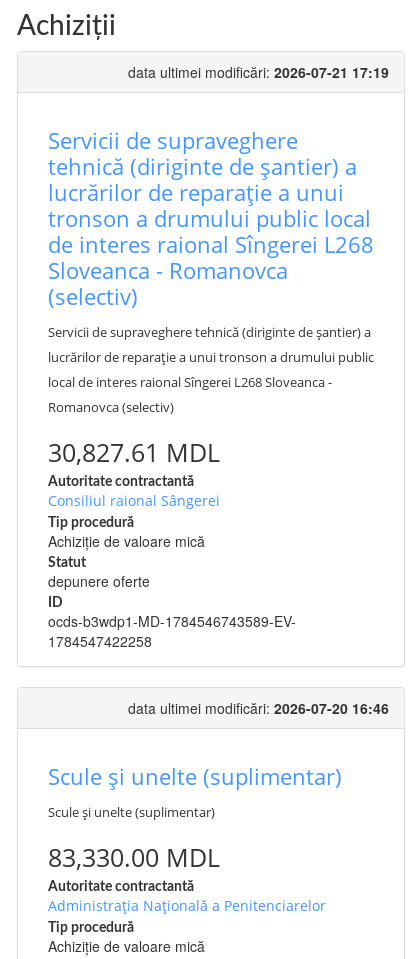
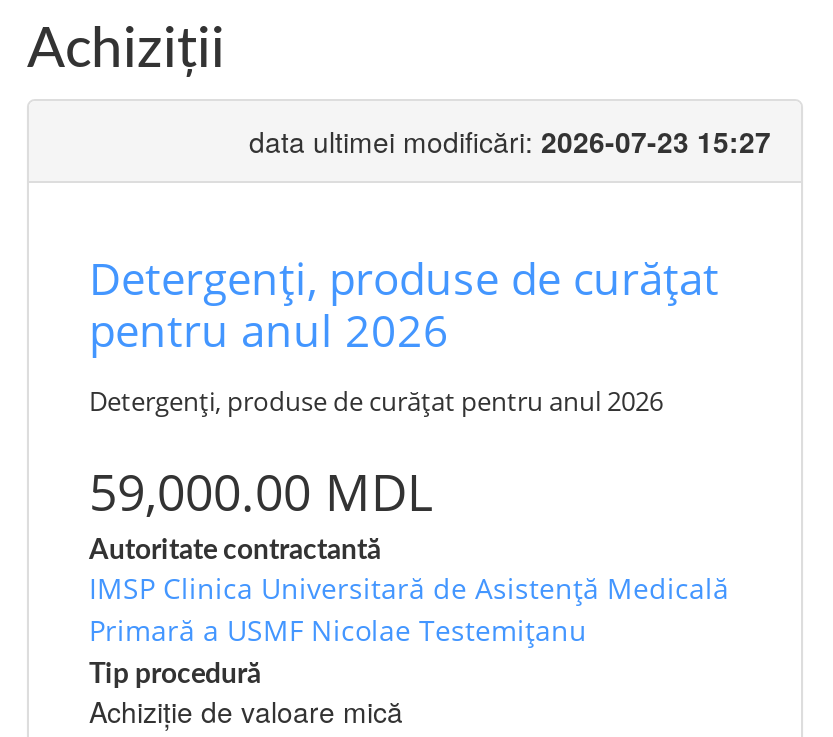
[128,62,389,82] data ultimei modificări: 2026-07-21 17:19 -> [249,121,771,161] data ultimei modificări: 2026-07-23 15:27
[48,125,374,416] Servicii de supraveghere | tehnică (diriginte de șantier) a | lucrărilor de reparație a unui | tronson a drumului public local | de interes raional Sîngerei L268 | Sloveanca - Romanovca | (selectiv) | Servicii de supraveghere tehnică (diriginte de șantier) a | lucrărilor de reparație a unui tronson a drumului public | local de interes raional Sîngerei L268 Sloveanca - | Romanovca (selectiv) -> [89,247,719,419] Detergenţi, produse de curățat | pentru anul 2026 | Detergenţi, produse de curățat pentru anul 2026
[48,435,220,469] 30,827.61 MDL -> [89,457,433,525] 59,000.00 MDL
[48,491,389,915] Consiliul raional Sângerei | Tip procedură | Achiziție de valoare mică | Statut | depunere oferte | ID | ocds-b3wdp1-MD-1784546743589-EV- | 1784547422258 | data ultimei modificări: 2026-07-20 16:46 | Scule și unelte (suplimentar) | Scule și unelte (suplimentar) | 83,330.00 MDL | Autoritate contractantă | Administrația Națională a Penitenciarelor -> [89,569,729,649] IMSP Clinica Universitară de Asistență Medicală | Primară a USMF Nicolae Testemițanu

